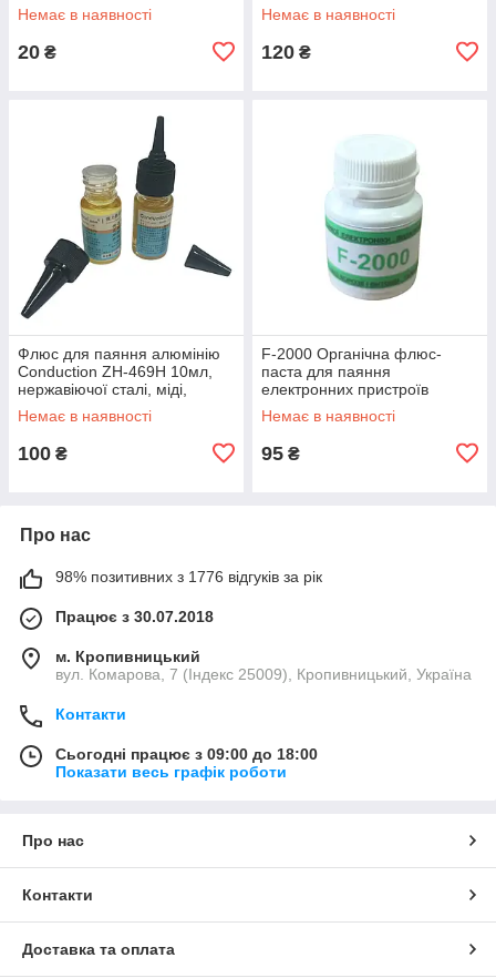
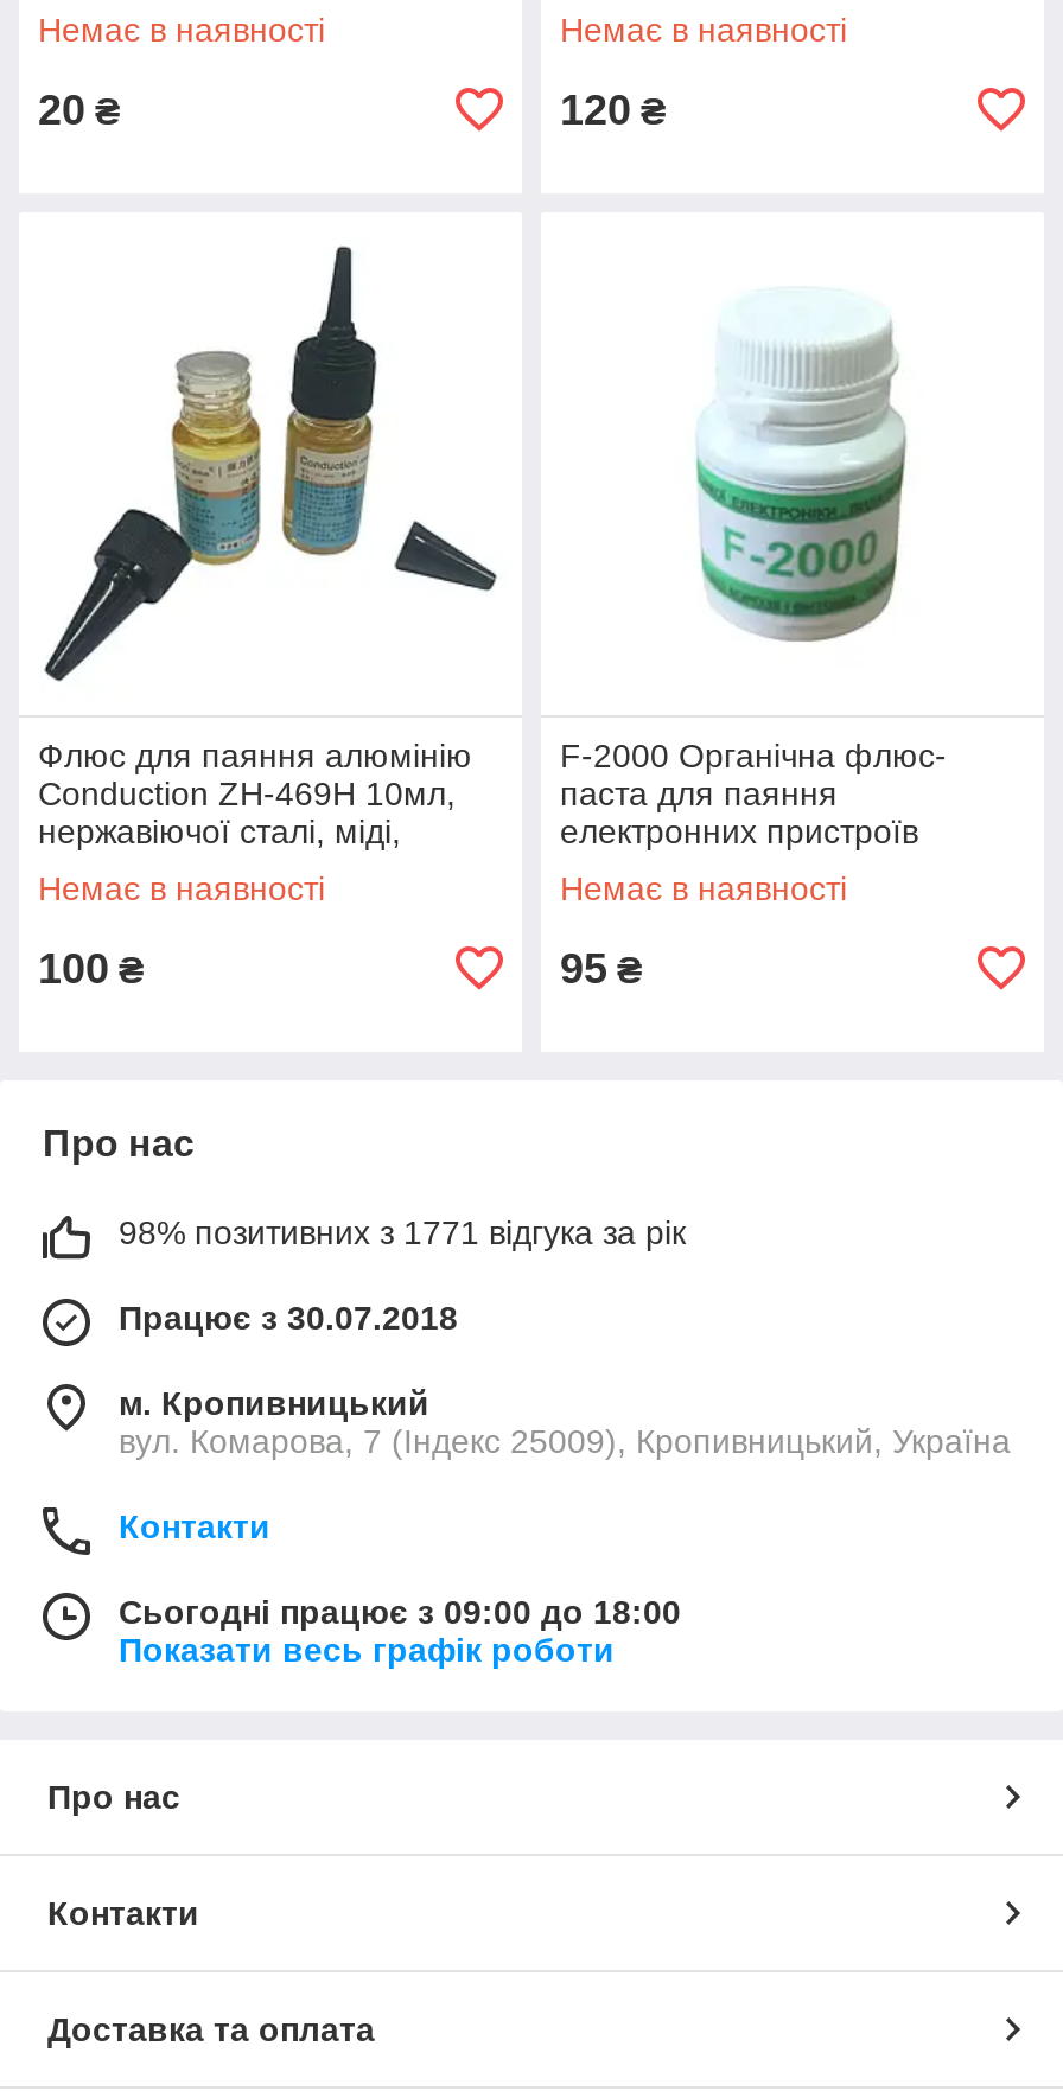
[55,567,322,585] 98% позитивних з 1776 відгуків за рік -> [119,1213,686,1251] 98% позитивних з 1771 відгука за рік

